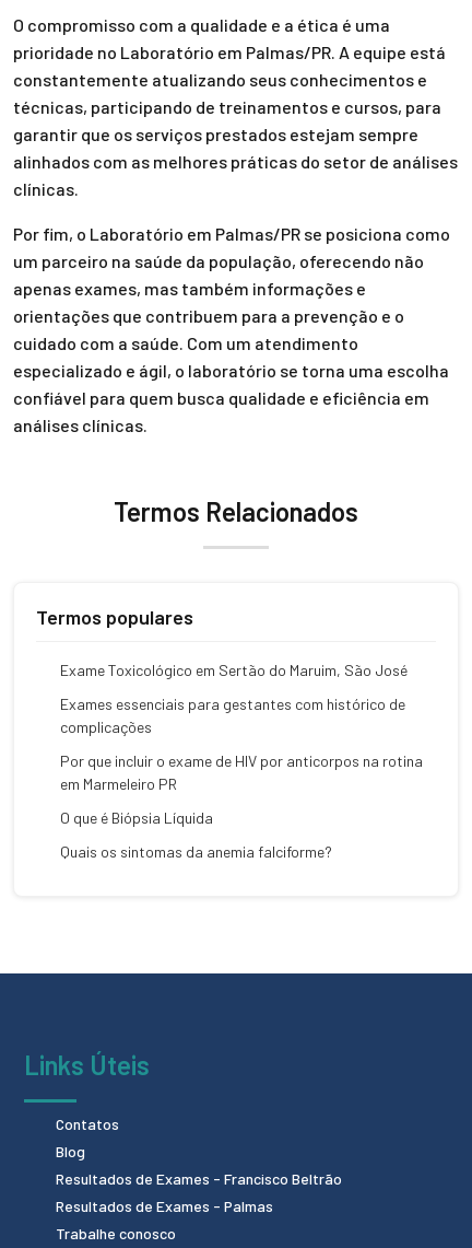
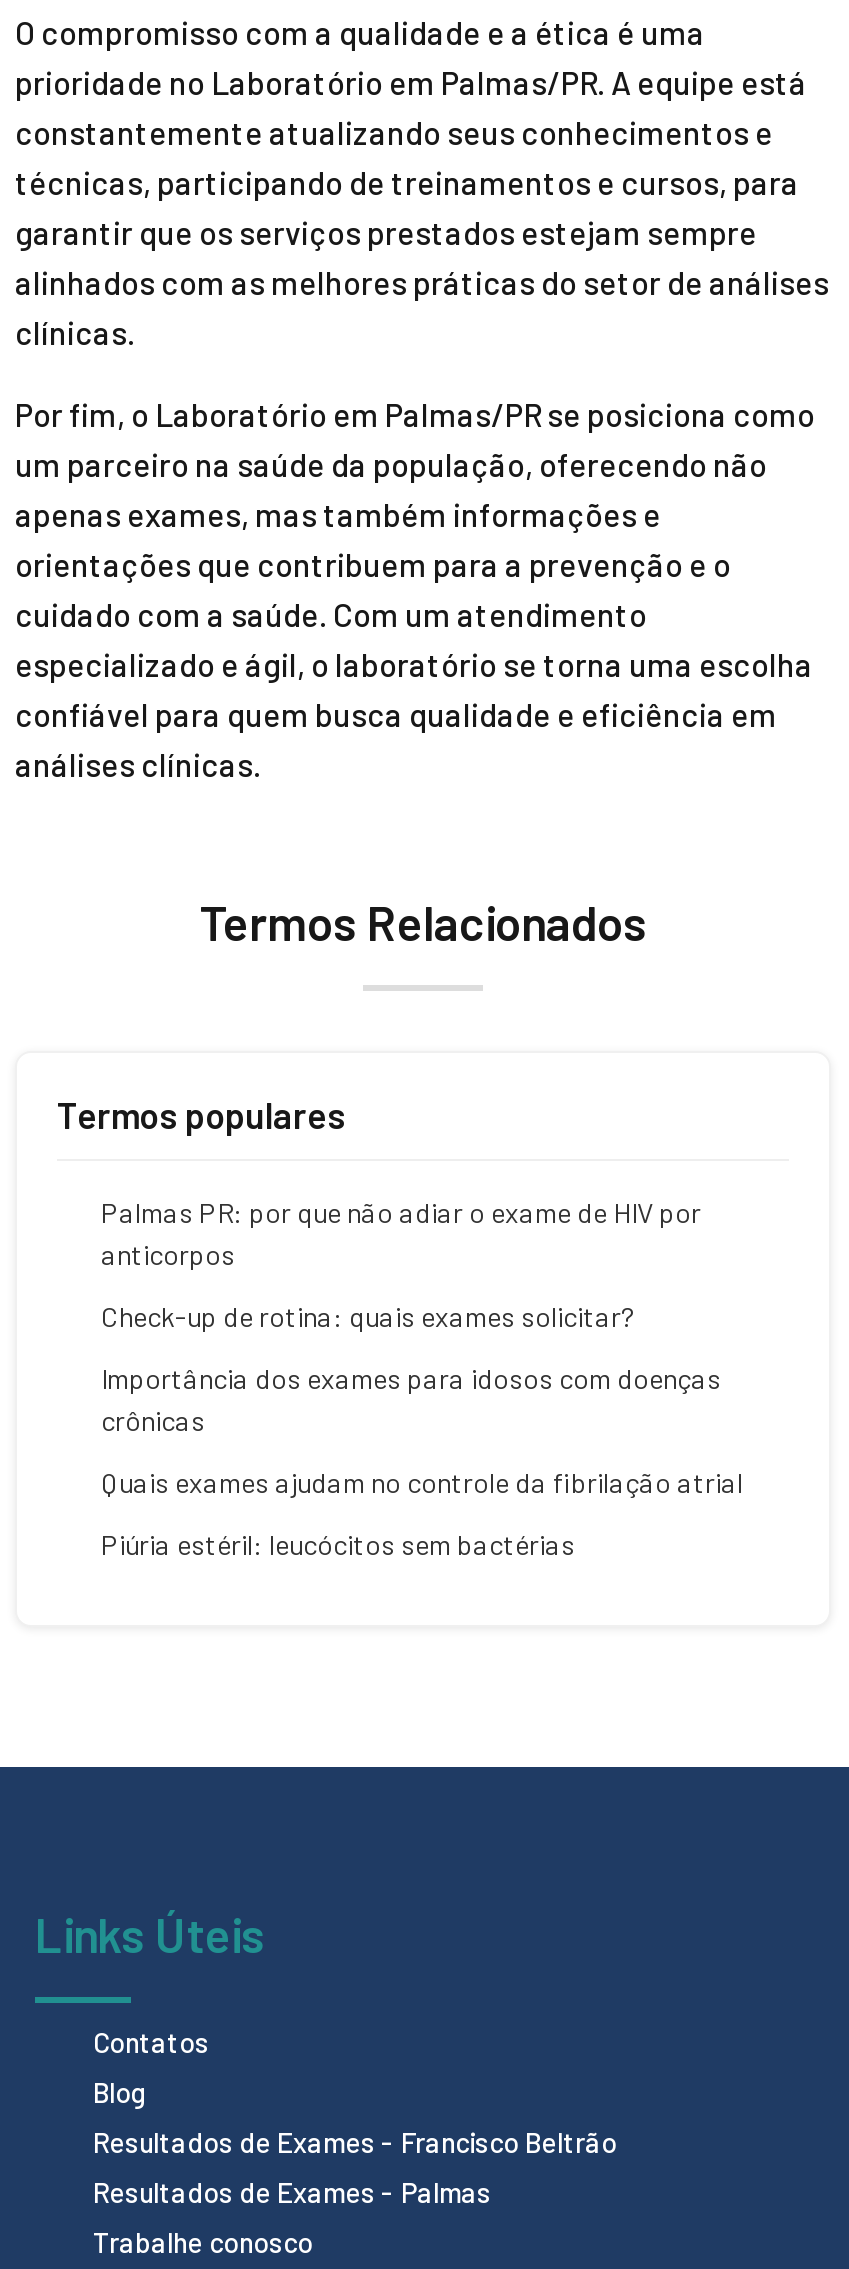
[60,661,408,679] Exame Toxicológico em Sertão do Maruim, São José -> [101,1195,701,1271] Palmas PR: por que não adiar o exame de HIV por | anticorpos
[60,695,405,736] Exames essenciais para gestantes com histórico de | complicações -> [101,1299,635,1333] Check-up de rotina: quais exames solicitar?
[60,751,423,793] Por que incluir o exame de HIV por anticorpos na rotina | em Marmeleiro PR -> [101,1361,721,1437] Importância dos exames para idosos com doenças | crônicas
[60,808,213,827] O que é Biópsia Líquida -> [101,1465,743,1499] Quais exames ajudam no controle da fibrilação atrial
[60,842,332,861] Quais os sintomas da anemia falciforme? -> [101,1527,575,1561] Piúria estéril: leucócitos sem bactérias

